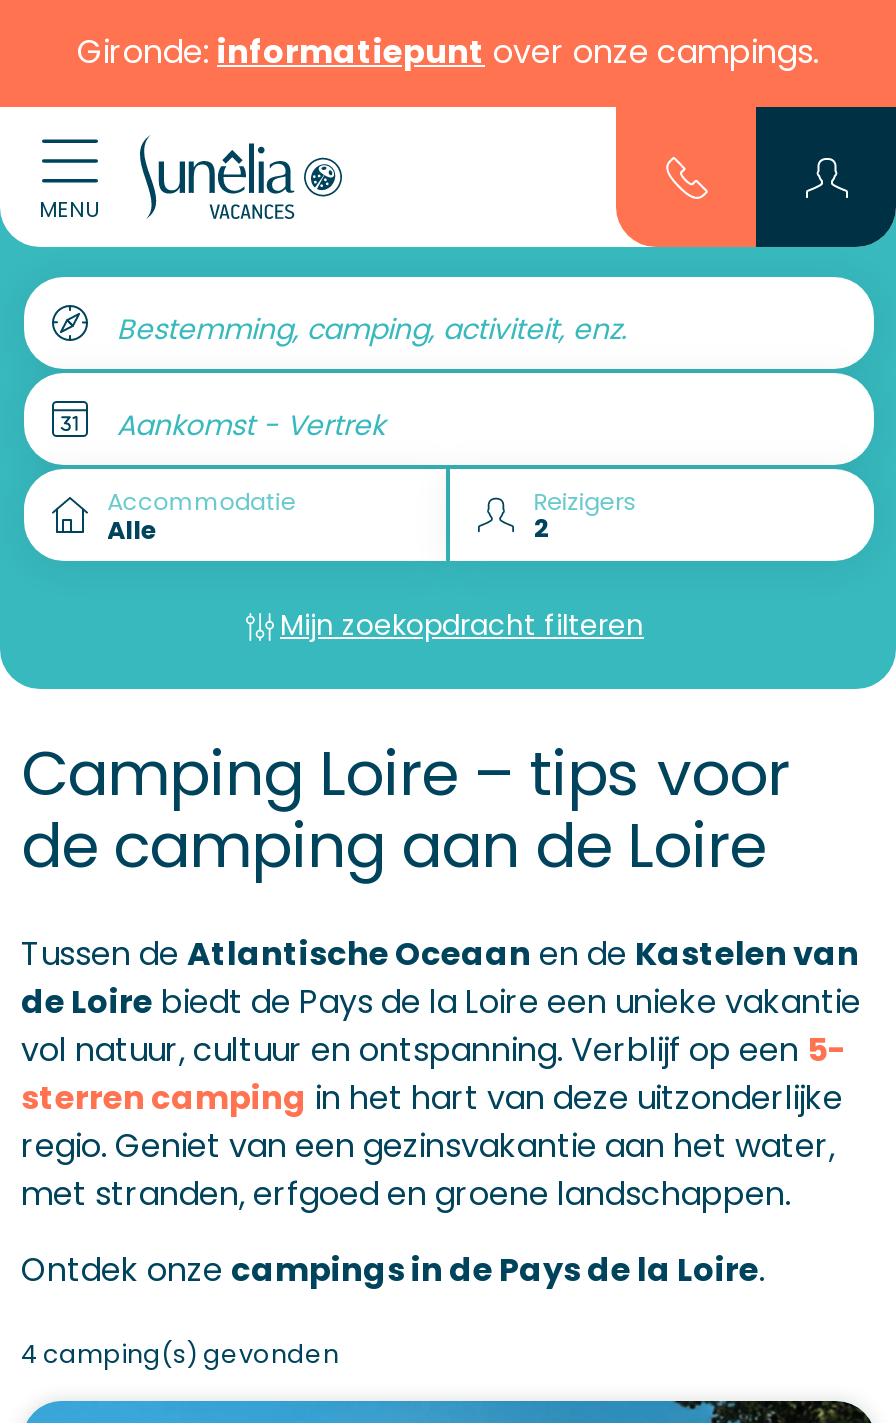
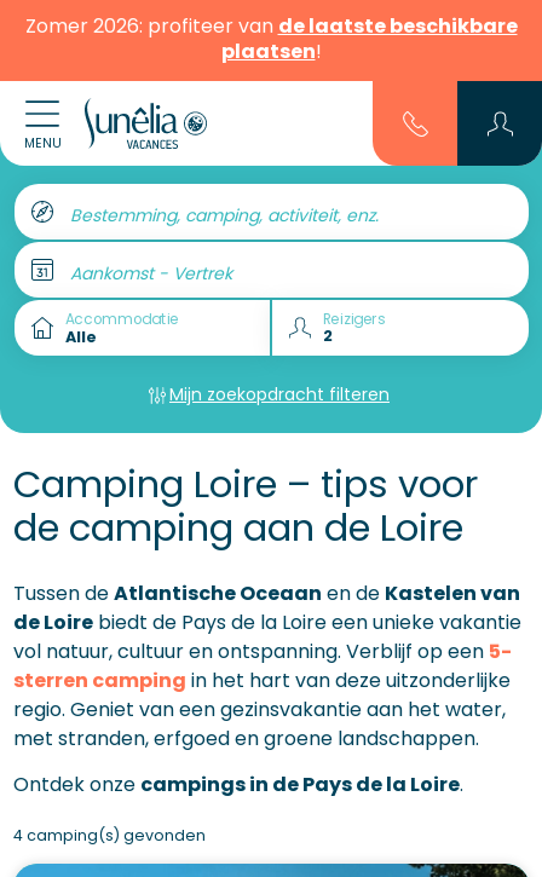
[77,28,819,74] Gironde: informatiepunt over onze campings. -> [25,12,517,65] Zomer 2026: profiteer van de laatste beschikbare | plaatsen!

